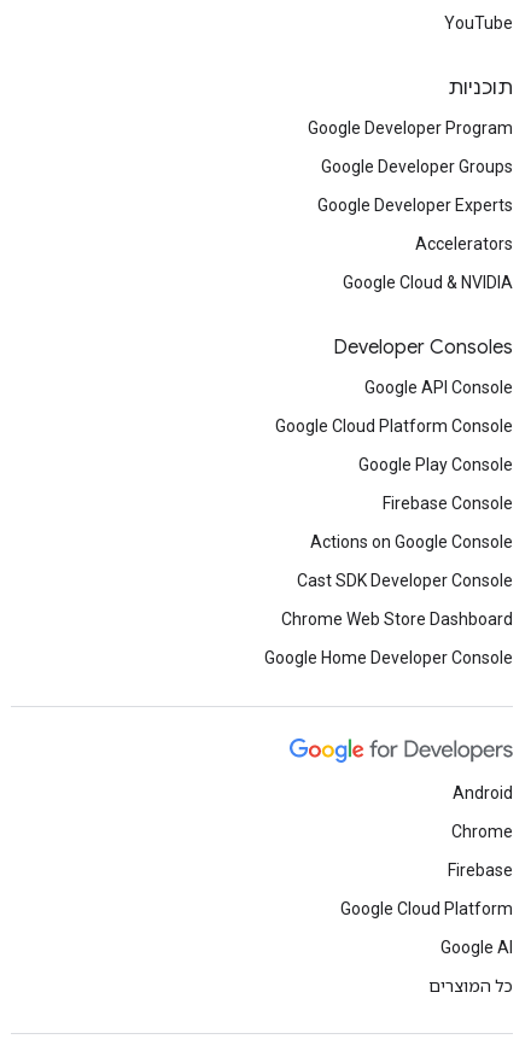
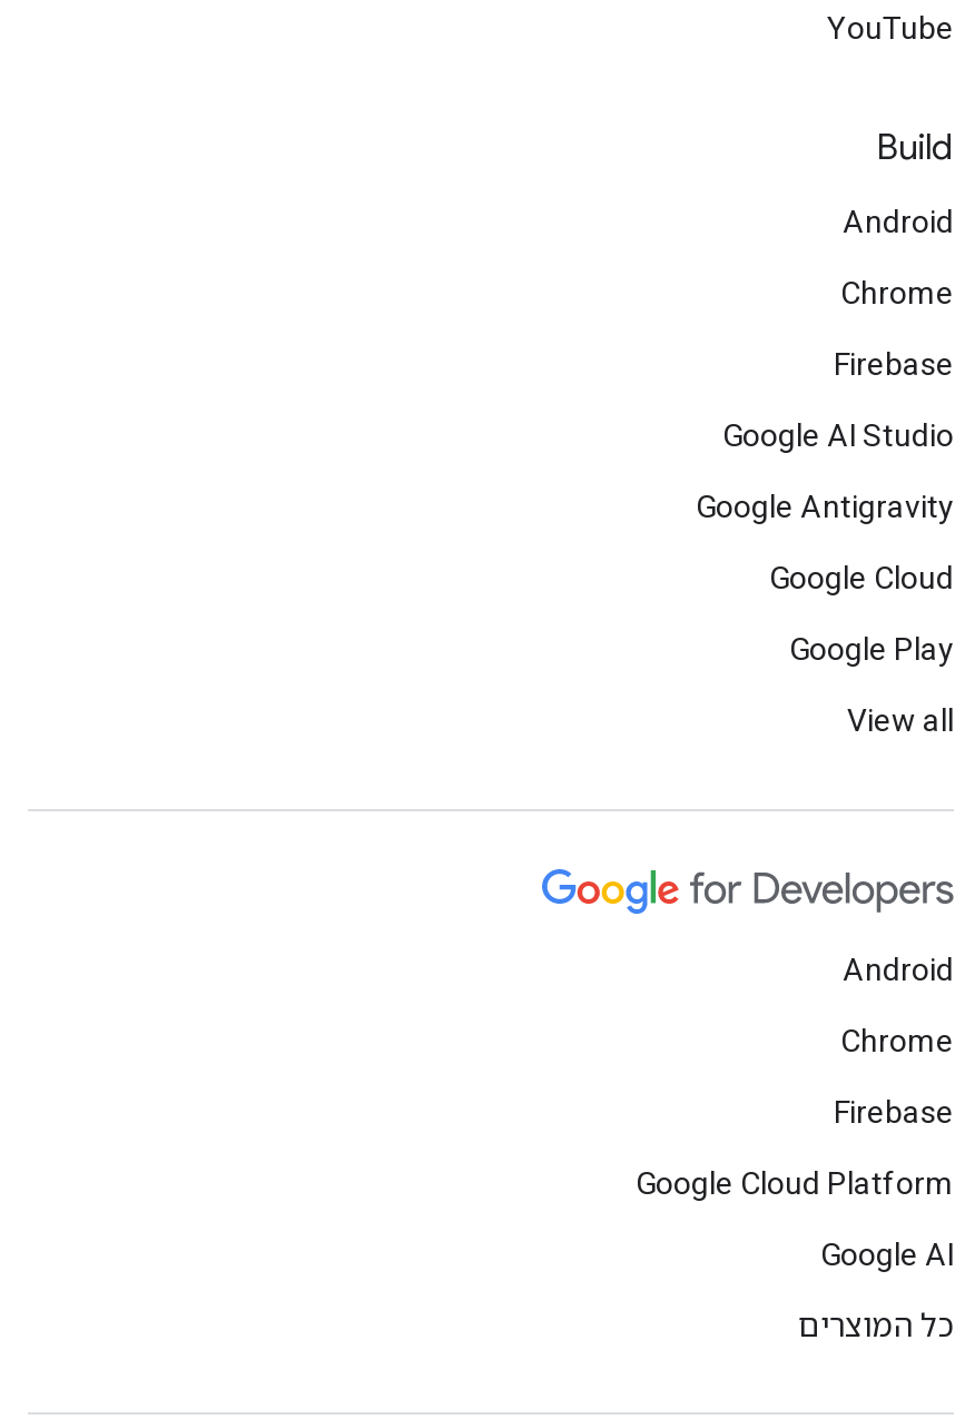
[264,76,513,667] תוכניות | Google Developer Program | Google Developer Groups | Google Developer Experts | Accelerators | Google Cloud & NVIDIA | Developer Consoles | Google API Console | Google Cloud Platform Console | Google Play Console | Firebase Console | Actions on Google Console | Cast SDK Developer Console | Chrome Web Store Dashboard | Google Home Developer Console -> [696,126,954,738] Build | Android | Chrome | Firebase | Google AI Studio | Google Antigravity | Google Cloud | Google Play | View all

